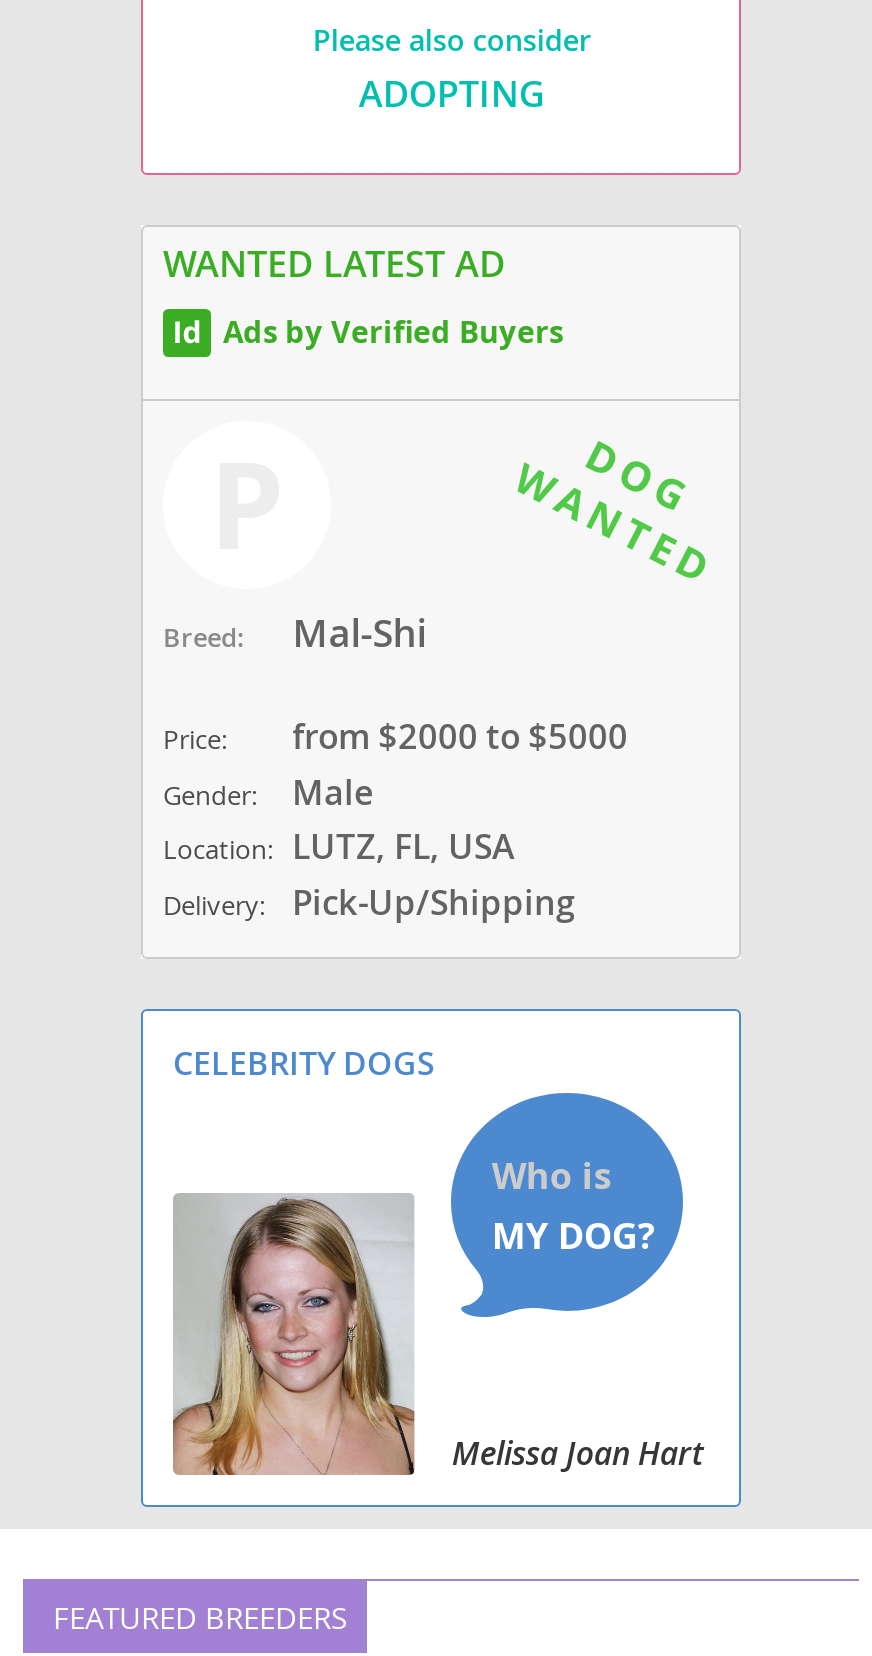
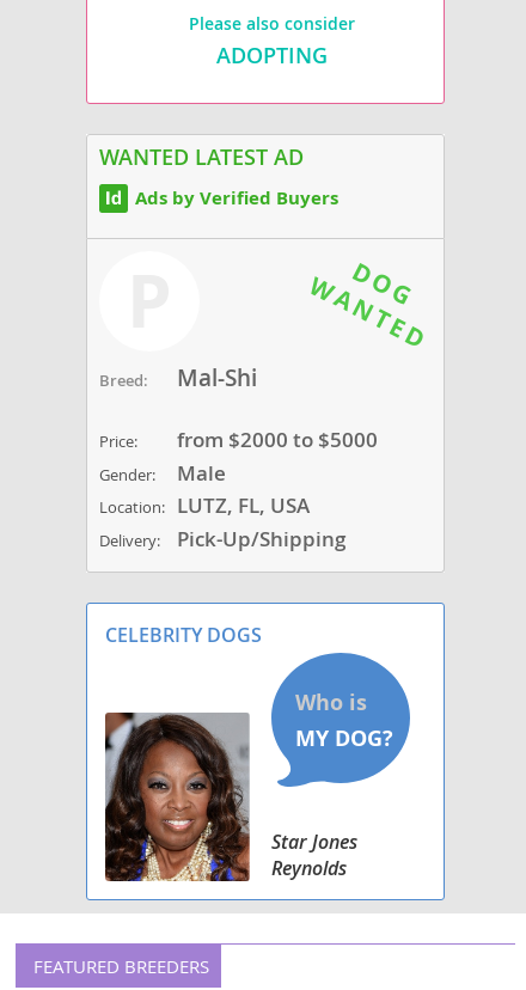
[171,1193,704,1477] [image] | Melissa Joan Hart -> [104,713,358,882] [image] | Star Jones | Reynolds

